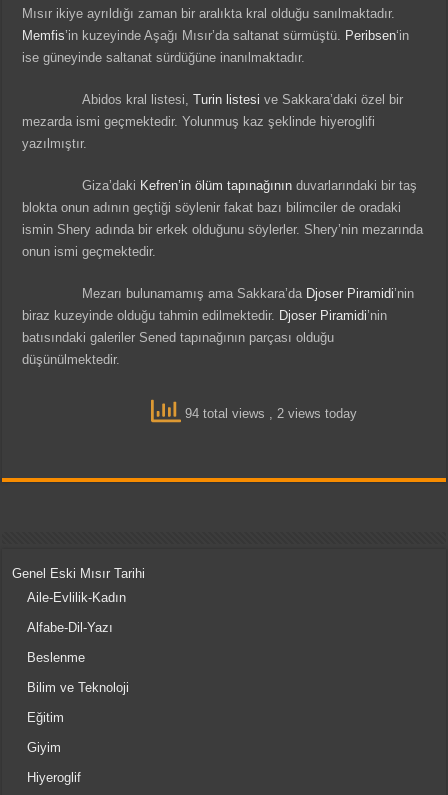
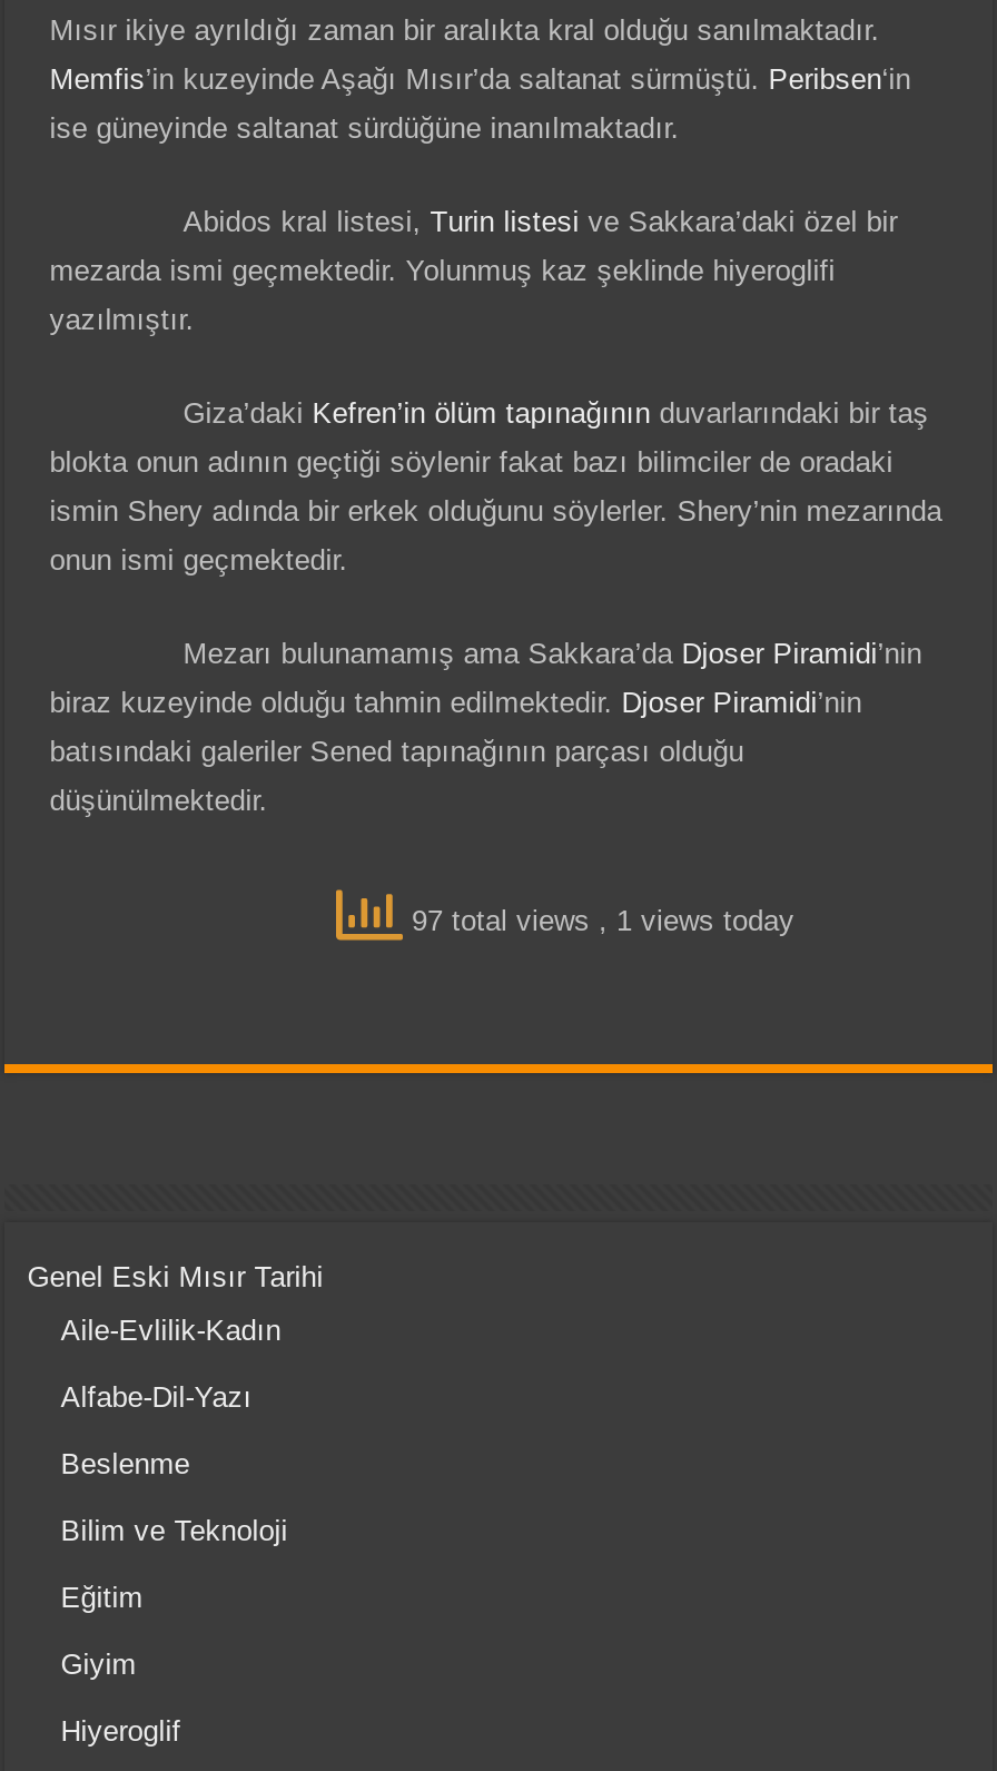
[181,405,357,420] 94 total views, 2 views today -> [403,903,794,936] 97 total views, 1 views today

